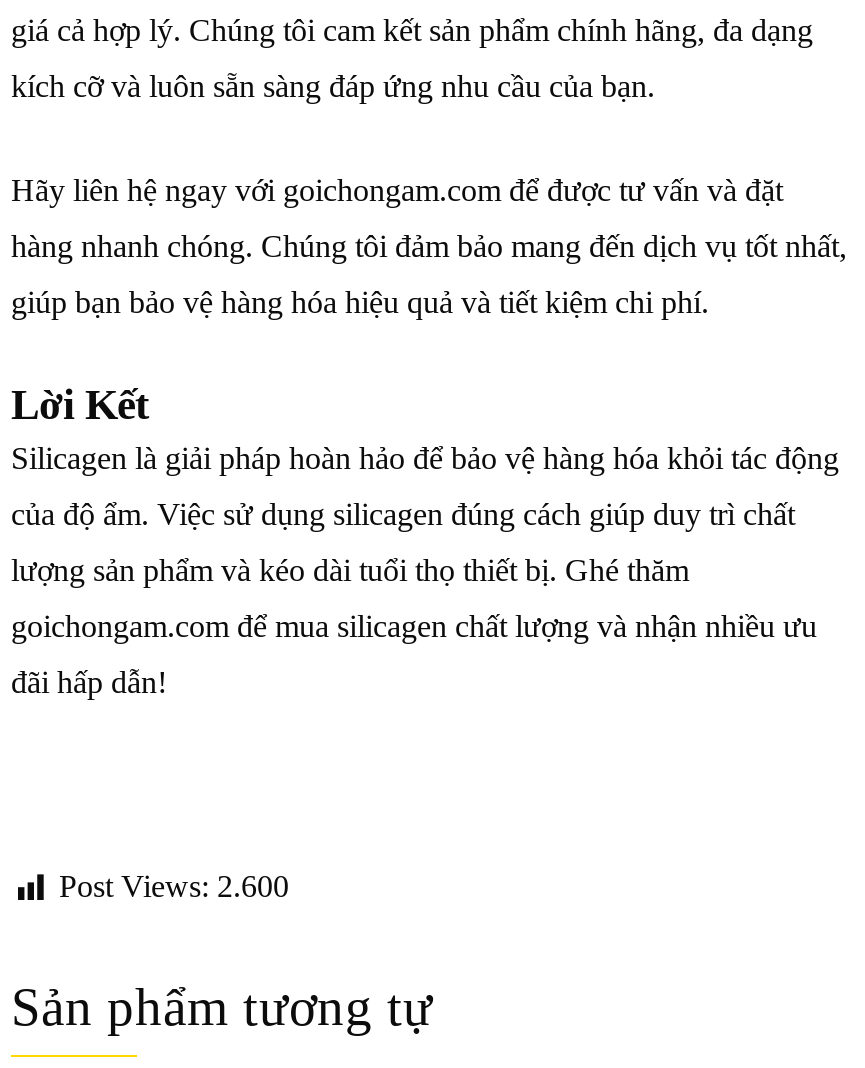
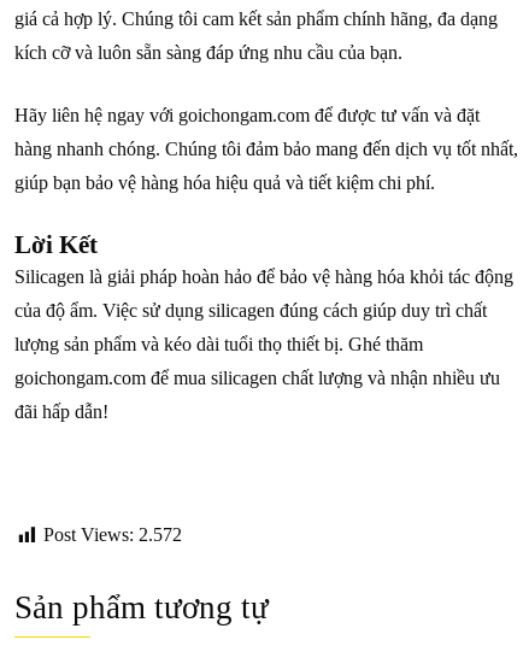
[59,869,289,903] Post Views: 2.600 -> [43,525,182,545] Post Views: 2.572

